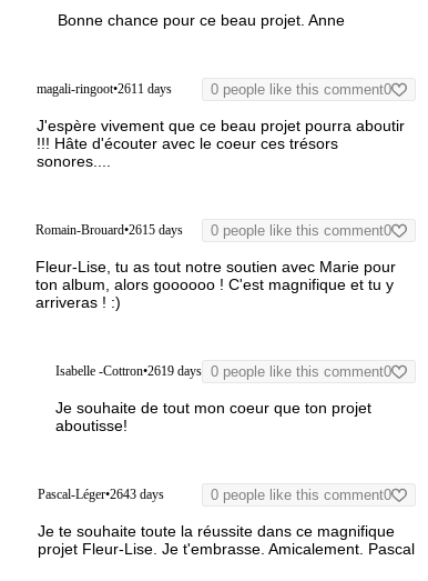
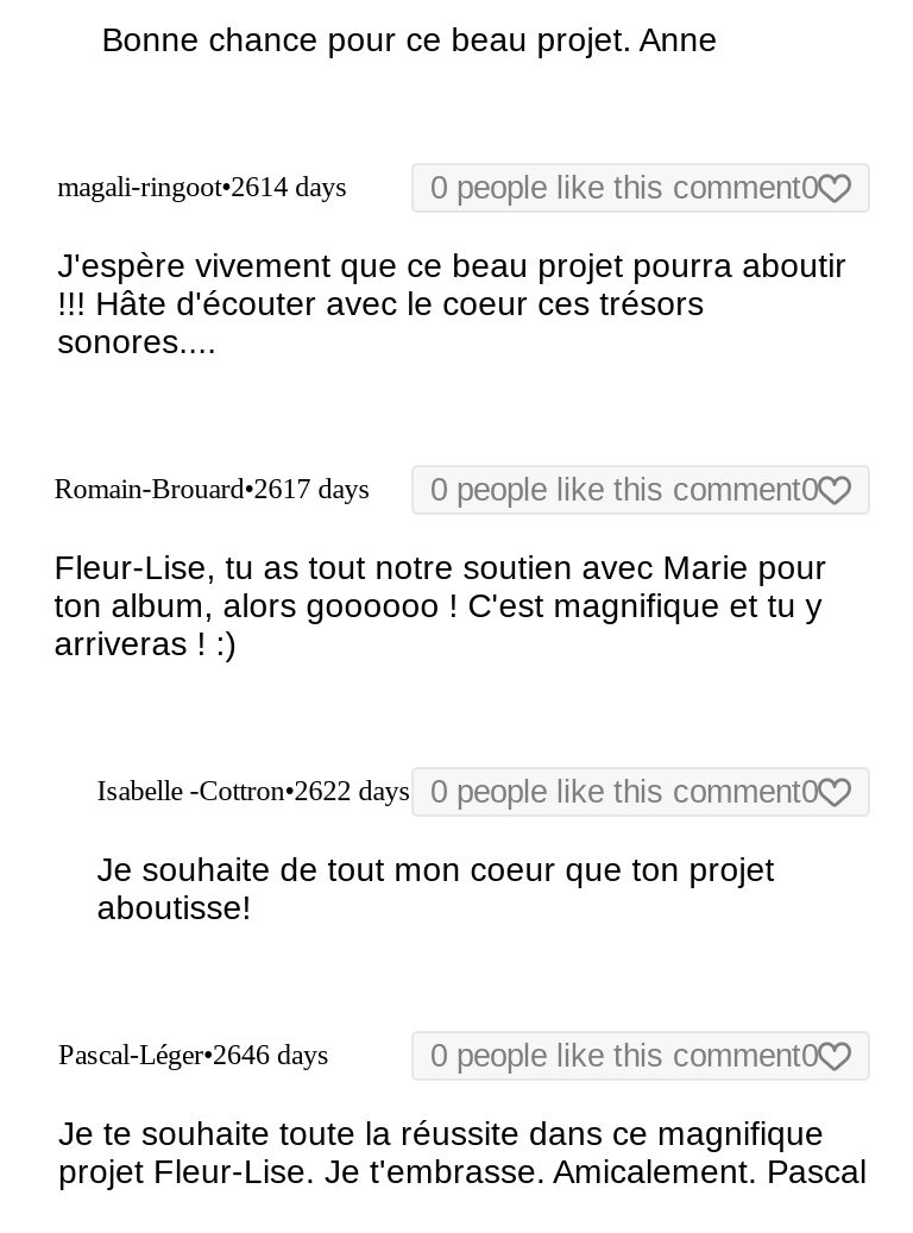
[37,81,172,97] magali-ringoot•2611 days -> [57,170,347,204] magali-ringoot•2614 days
[35,222,183,238] Romain-Brouard•2615 days -> [54,472,370,506] Romain-Brouard•2617 days
[55,363,391,380] Isabelle -Cottron•2619 days 0 people like this comment0 -> [97,774,818,810] Isabelle -Cottron•2622 days 0 people like this comment0
[37,487,164,502] Pascal-Léger•2643 days -> [58,1038,329,1072] Pascal-Léger•2646 days

